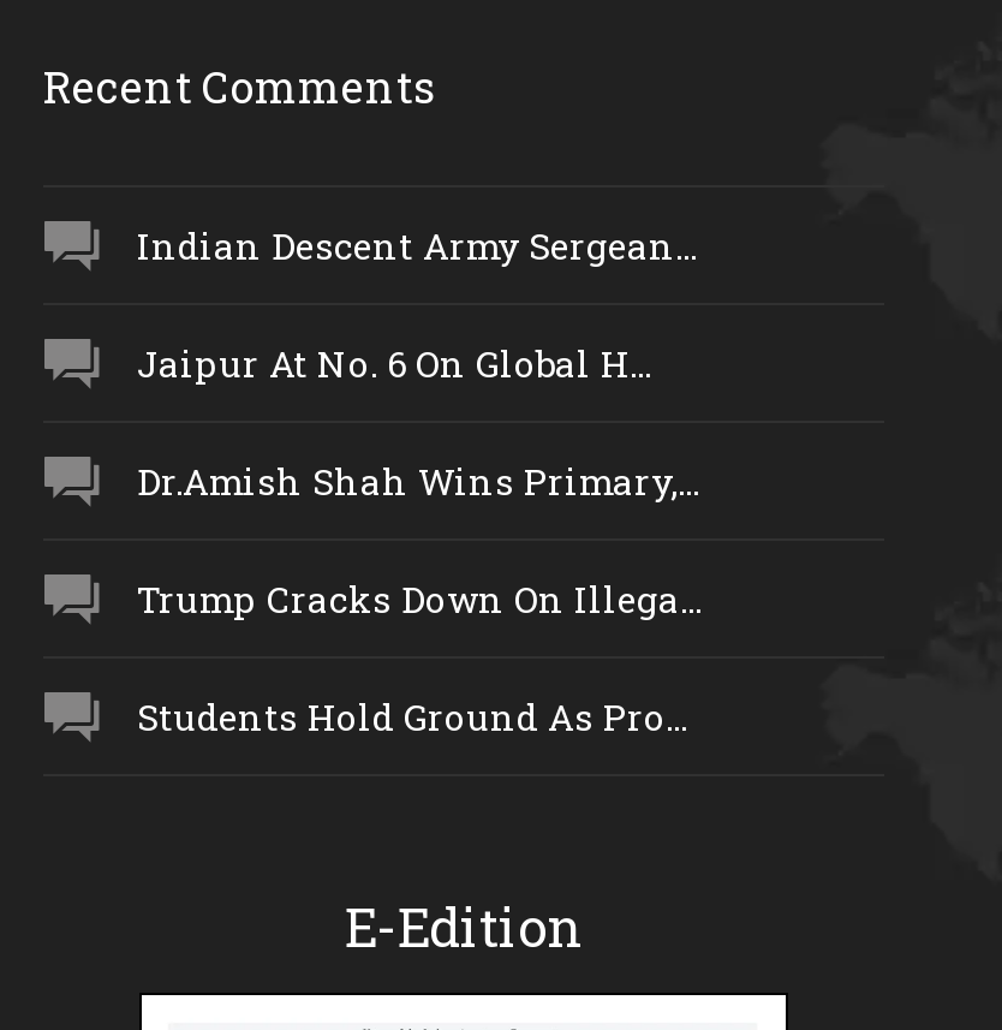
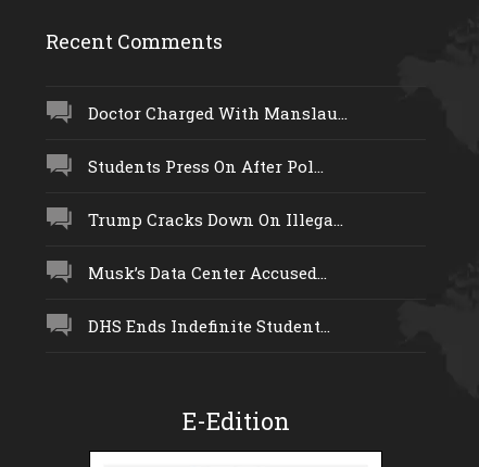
[137,222,699,506] Indian Descent Army Sergean... | Jaipur At No. 6 On Global H... | Dr.Amish Shah Wins Primary,... -> [88,102,348,177] Doctor Charged With Manslau... | Students Press On After Pol...
moved [137,575,702,623] -> [88,208,343,230]: Trump Cracks Down On Illega...
[137,693,687,741] Students Hold Ground As Pro... -> [88,262,330,336] Musk’s Data Center Accused... | DHS Ends Indefinite Student...

